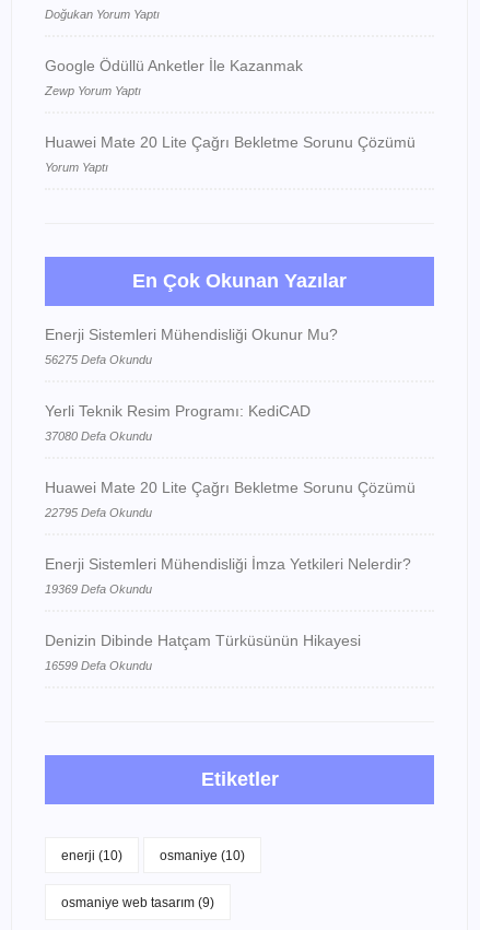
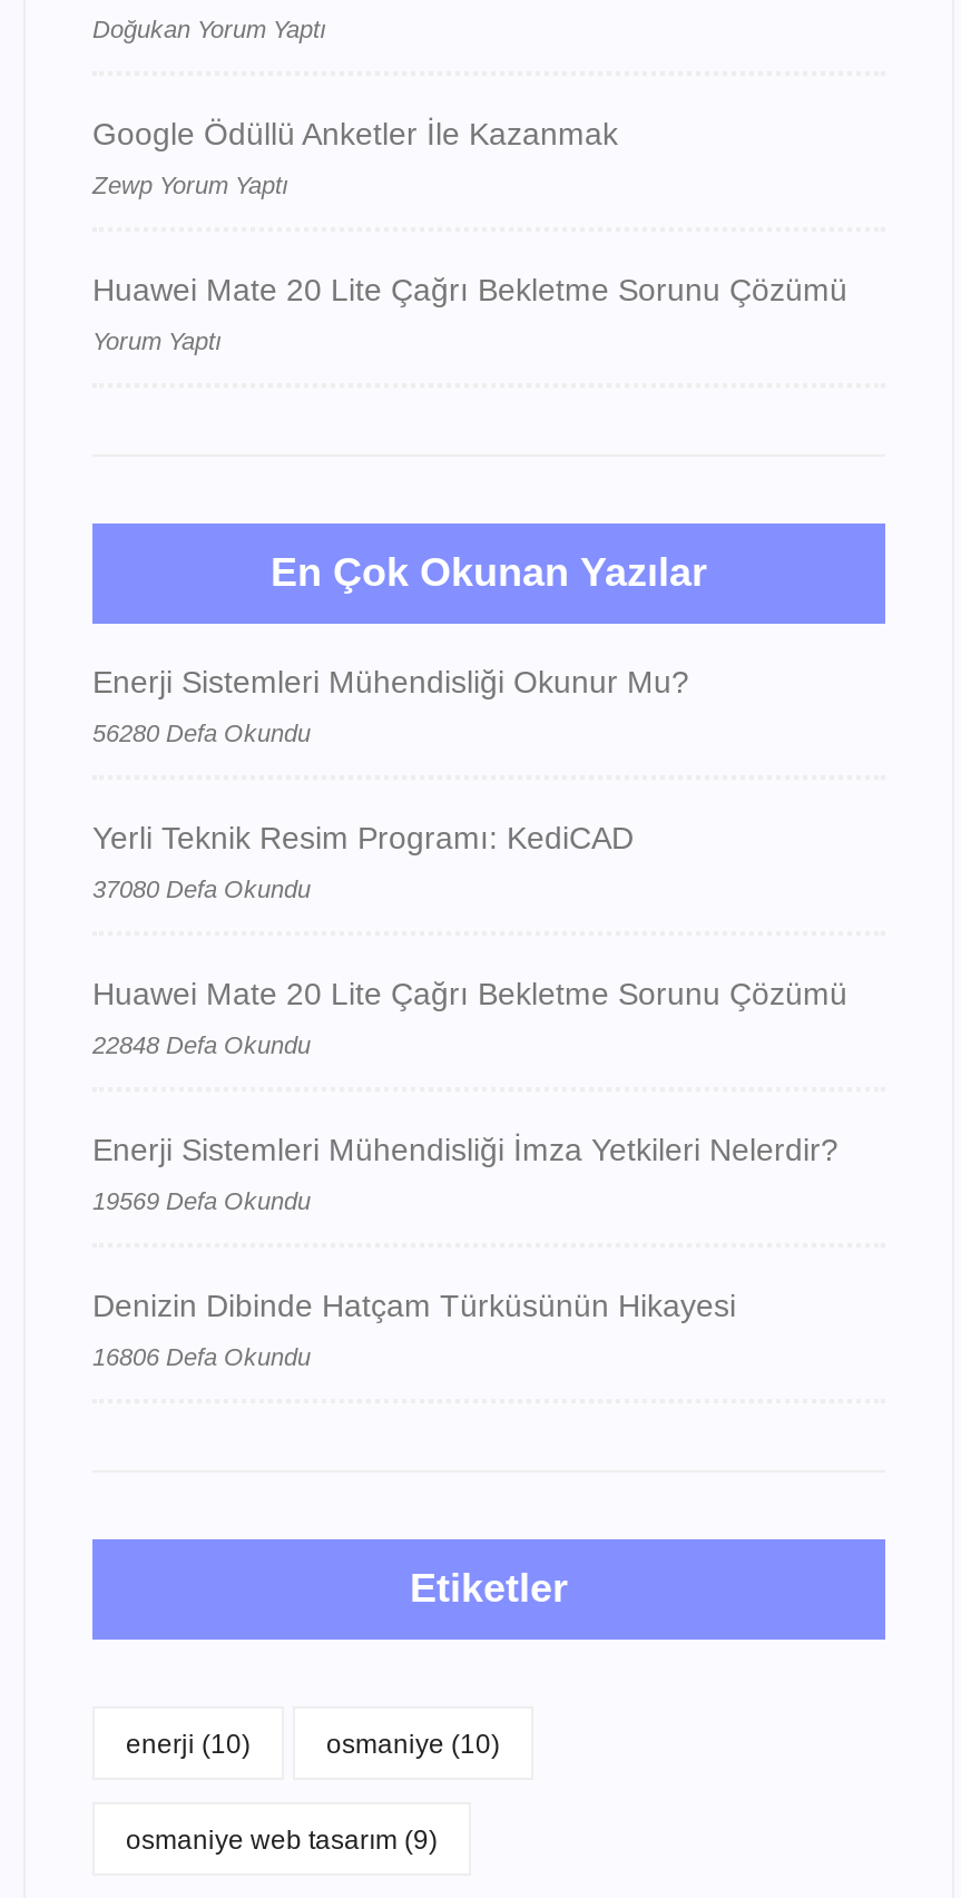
[45,352,152,366] 56275 Defa Okundu -> [92,718,311,745] 56280 Defa Okundu
[45,505,152,519] 22795 Defa Okundu -> [92,1030,311,1057] 22848 Defa Okundu
[45,582,152,595] 19369 Defa Okundu -> [92,1186,311,1213] 19569 Defa Okundu
[45,658,152,672] 16599 Defa Okundu -> [92,1342,311,1369] 16806 Defa Okundu

